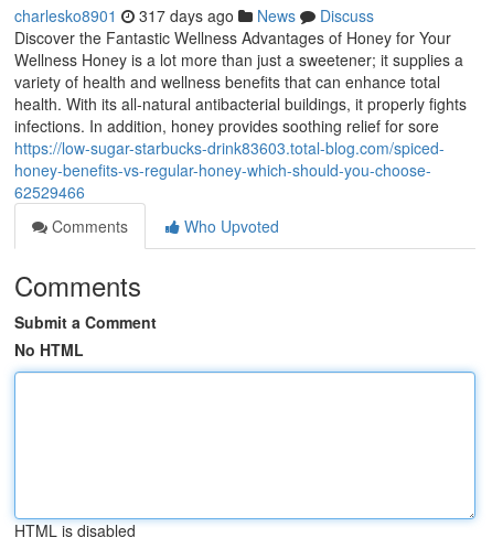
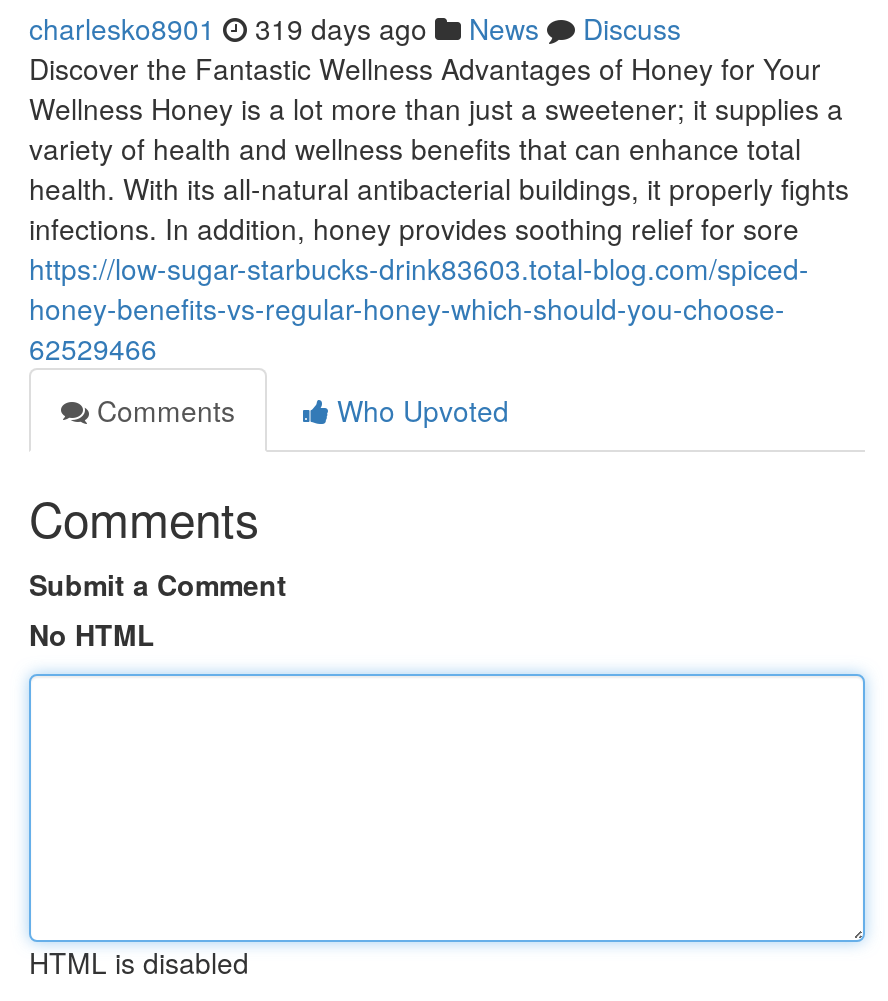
[14,4,374,26] charlesko8901 317 days ago News Discuss -> [29,8,681,48] charlesko8901 319 days ago News Discuss

